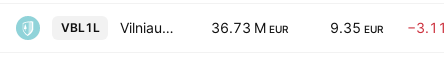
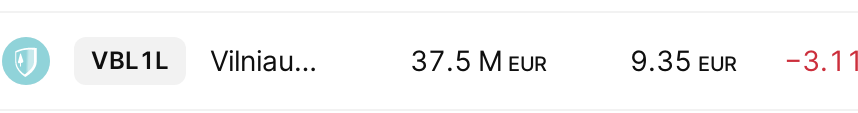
[211,19,288,36] 36.73 M EUR -> [410,43,546,77] 37.5 M EUR

